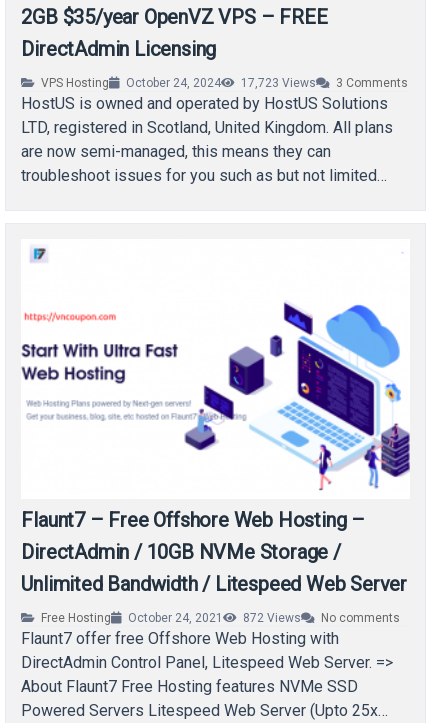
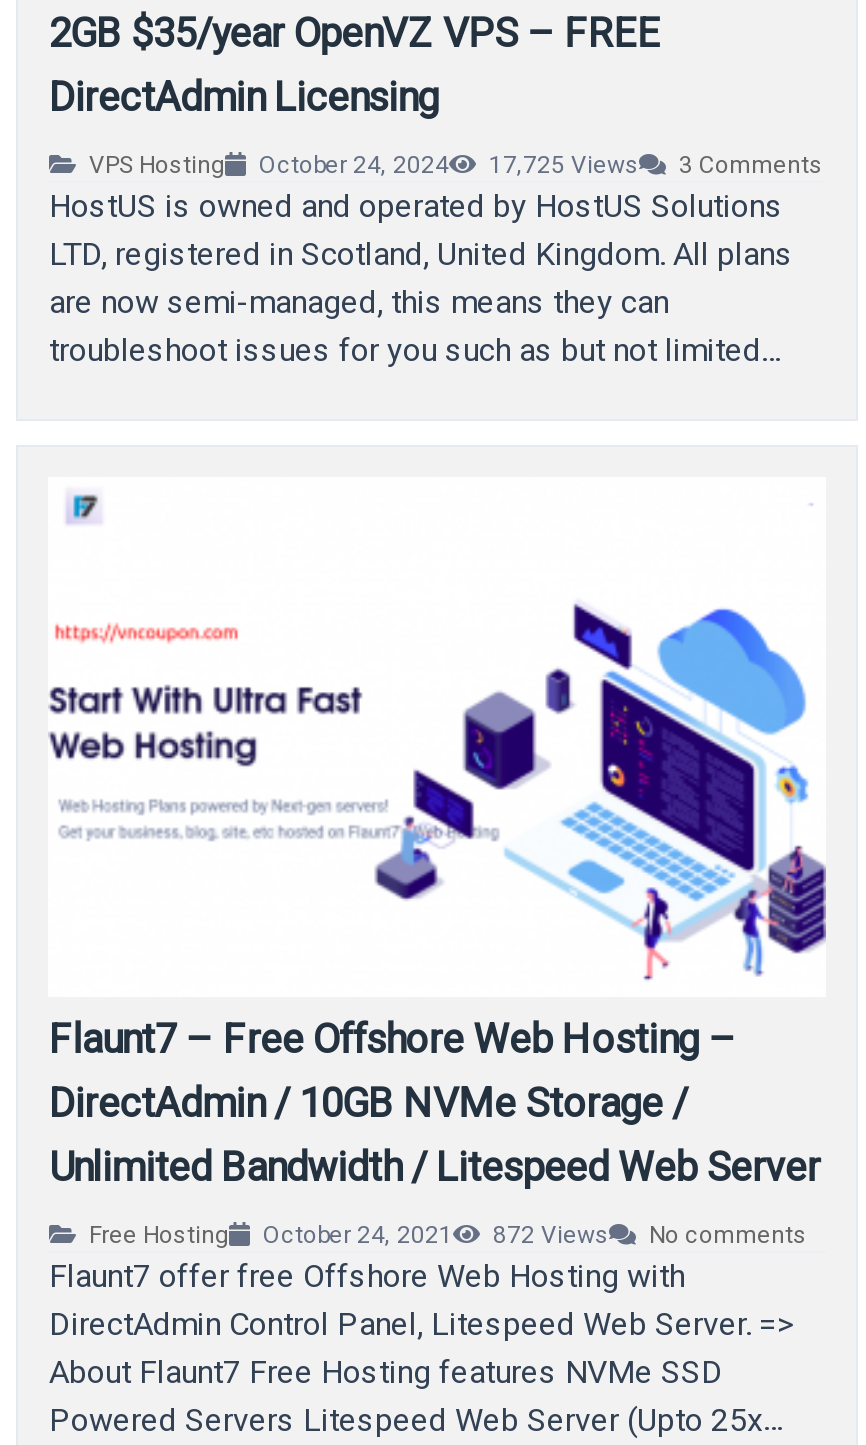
[41,76,408,90] VPS Hosting October 24, 2024 17,723 Views 3 Comments -> [89,151,823,179] VPS Hosting October 24, 2024 17,725 Views 3 Comments

